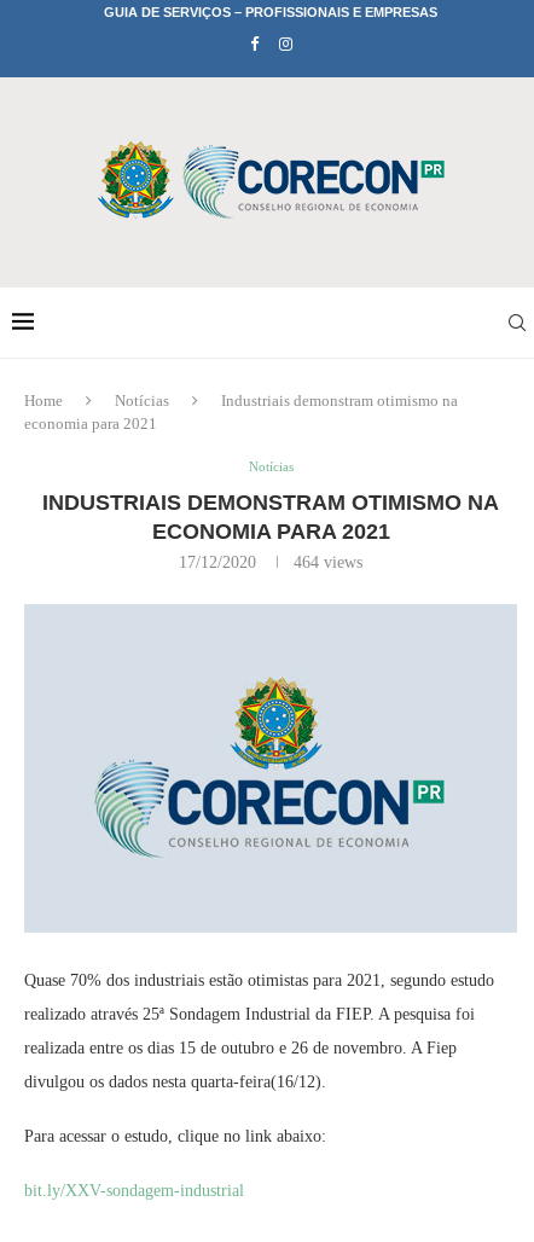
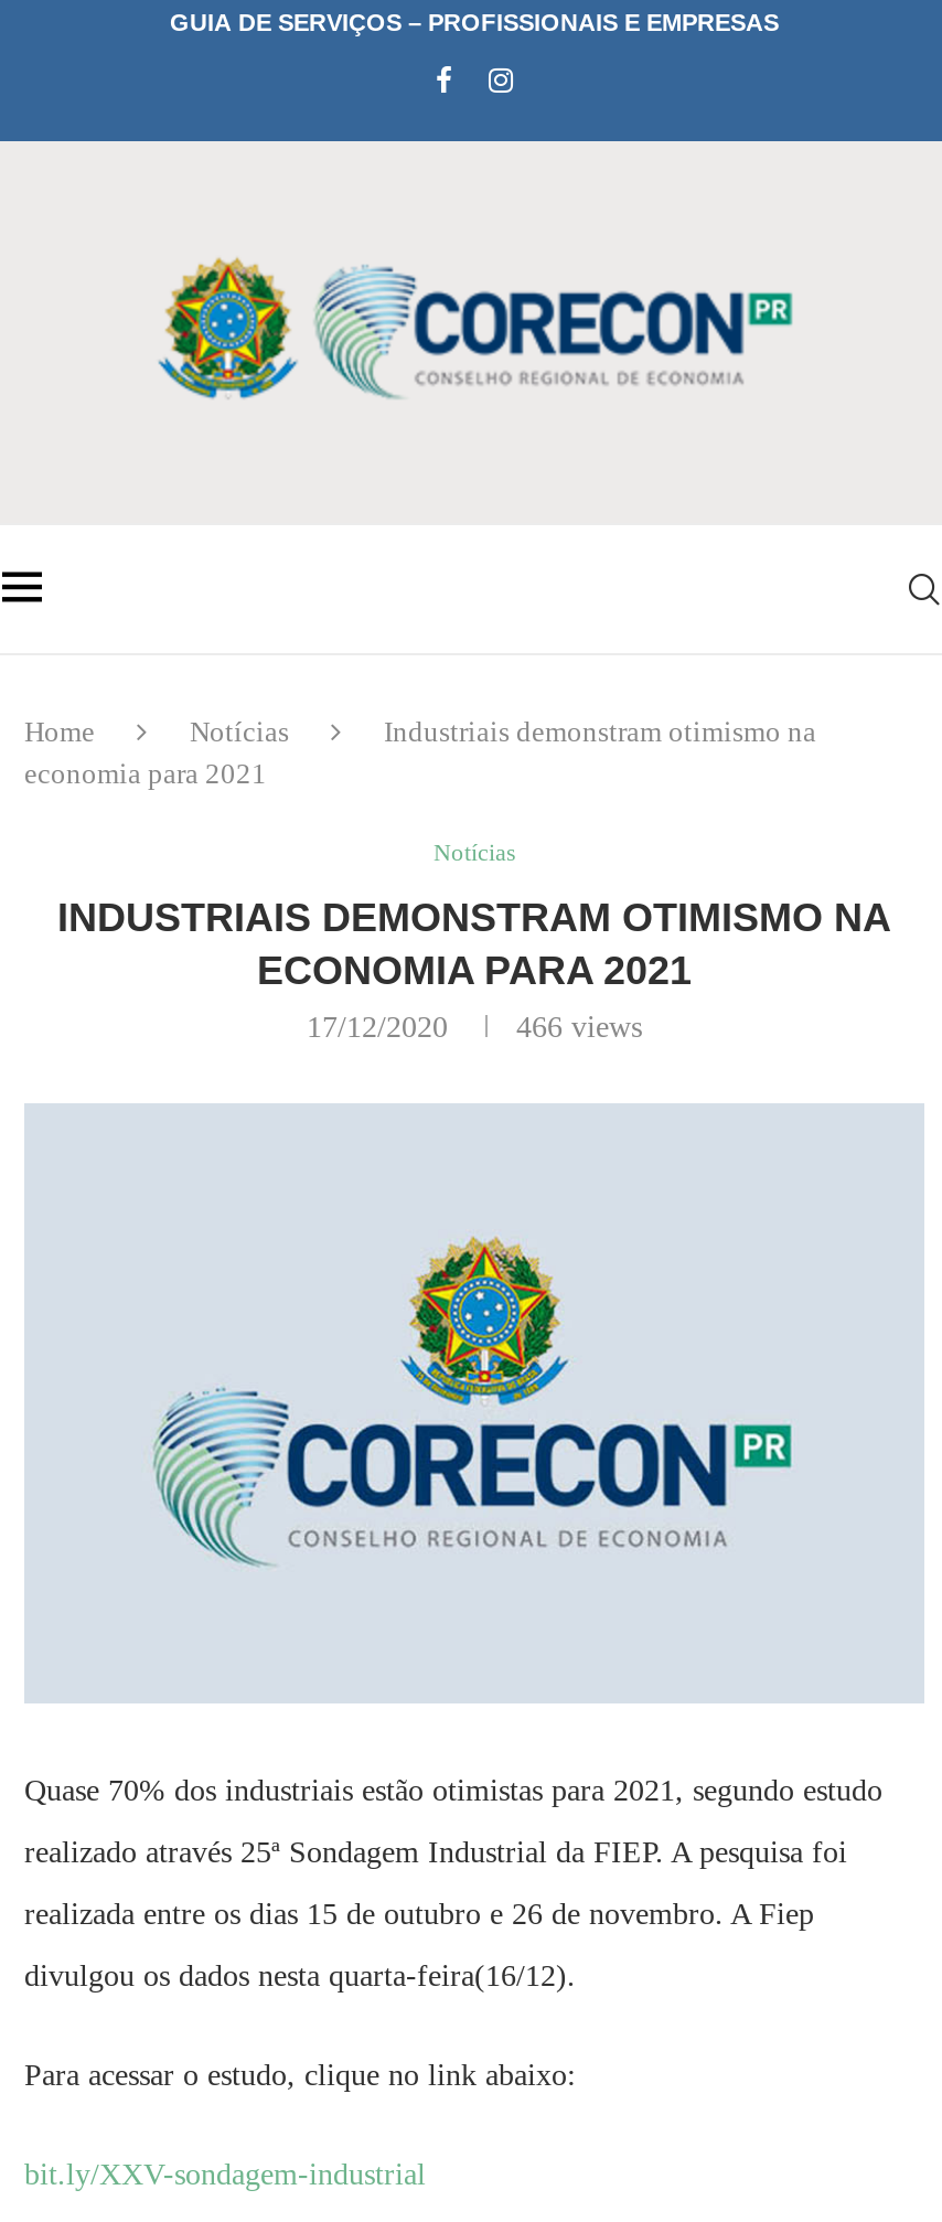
[294,553,362,571] 464 views -> [516,1011,642,1044] 466 views

